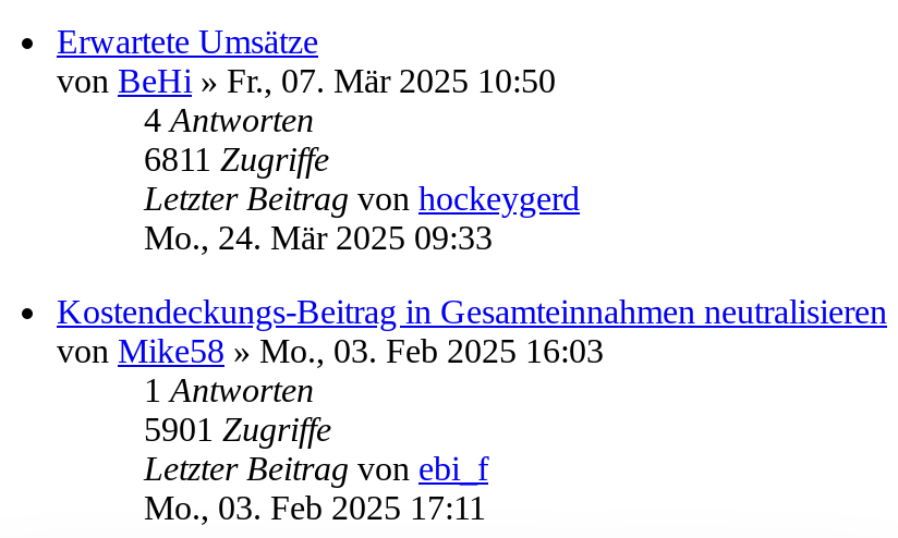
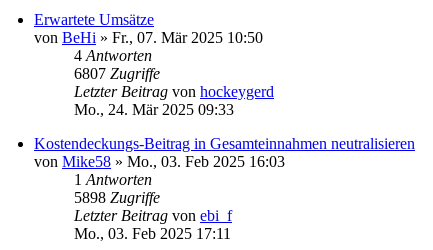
[144,140,329,177] 6811 Zugriffe -> [74,65,160,82] 6807 Zugriffe
[144,410,331,447] 5901 Zugriffe -> [74,189,160,206] 5898 Zugriffe

